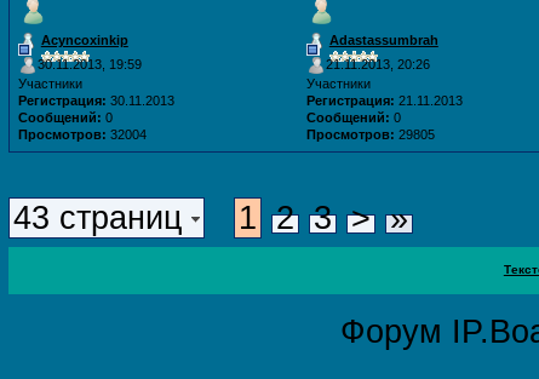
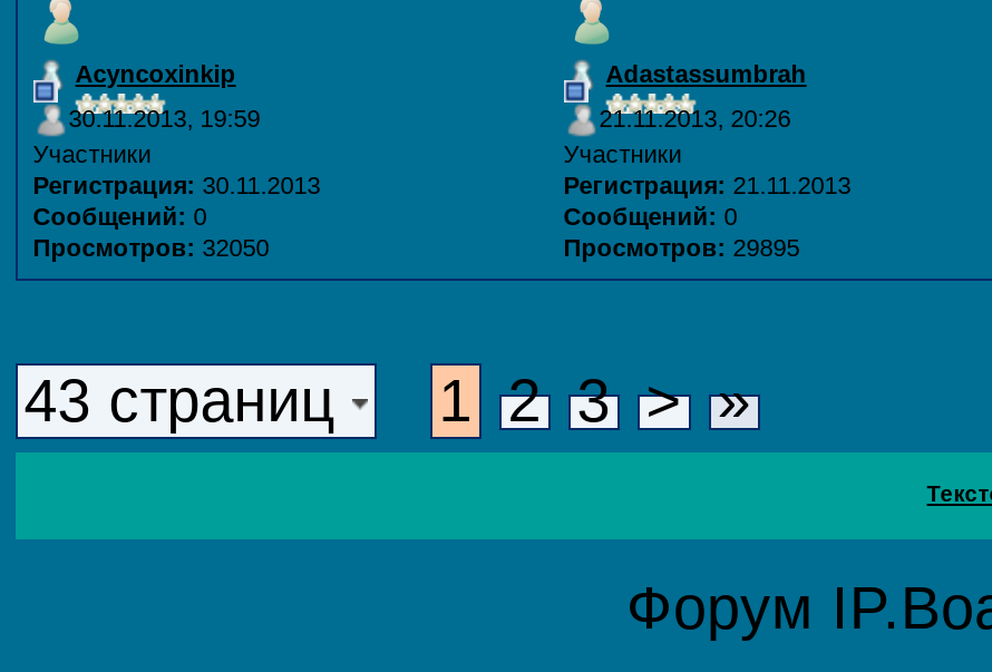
[18,127,146,142] Просмотров: 32004 -> [33,234,269,261] Просмотров: 32050
[306,127,435,142] Просмотров: 29805 -> [564,234,800,261] Просмотров: 29895

